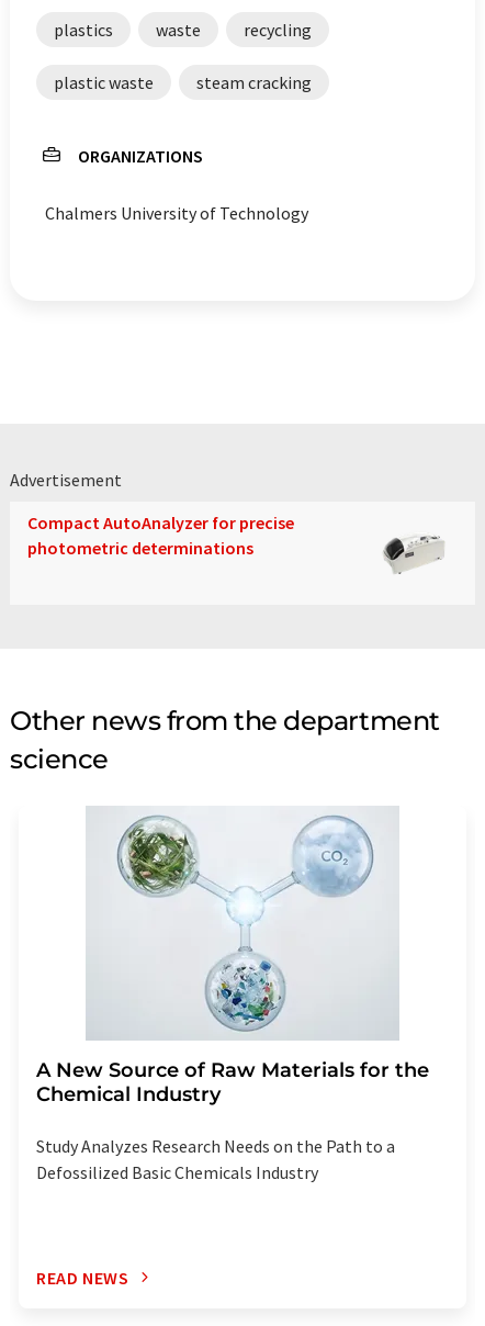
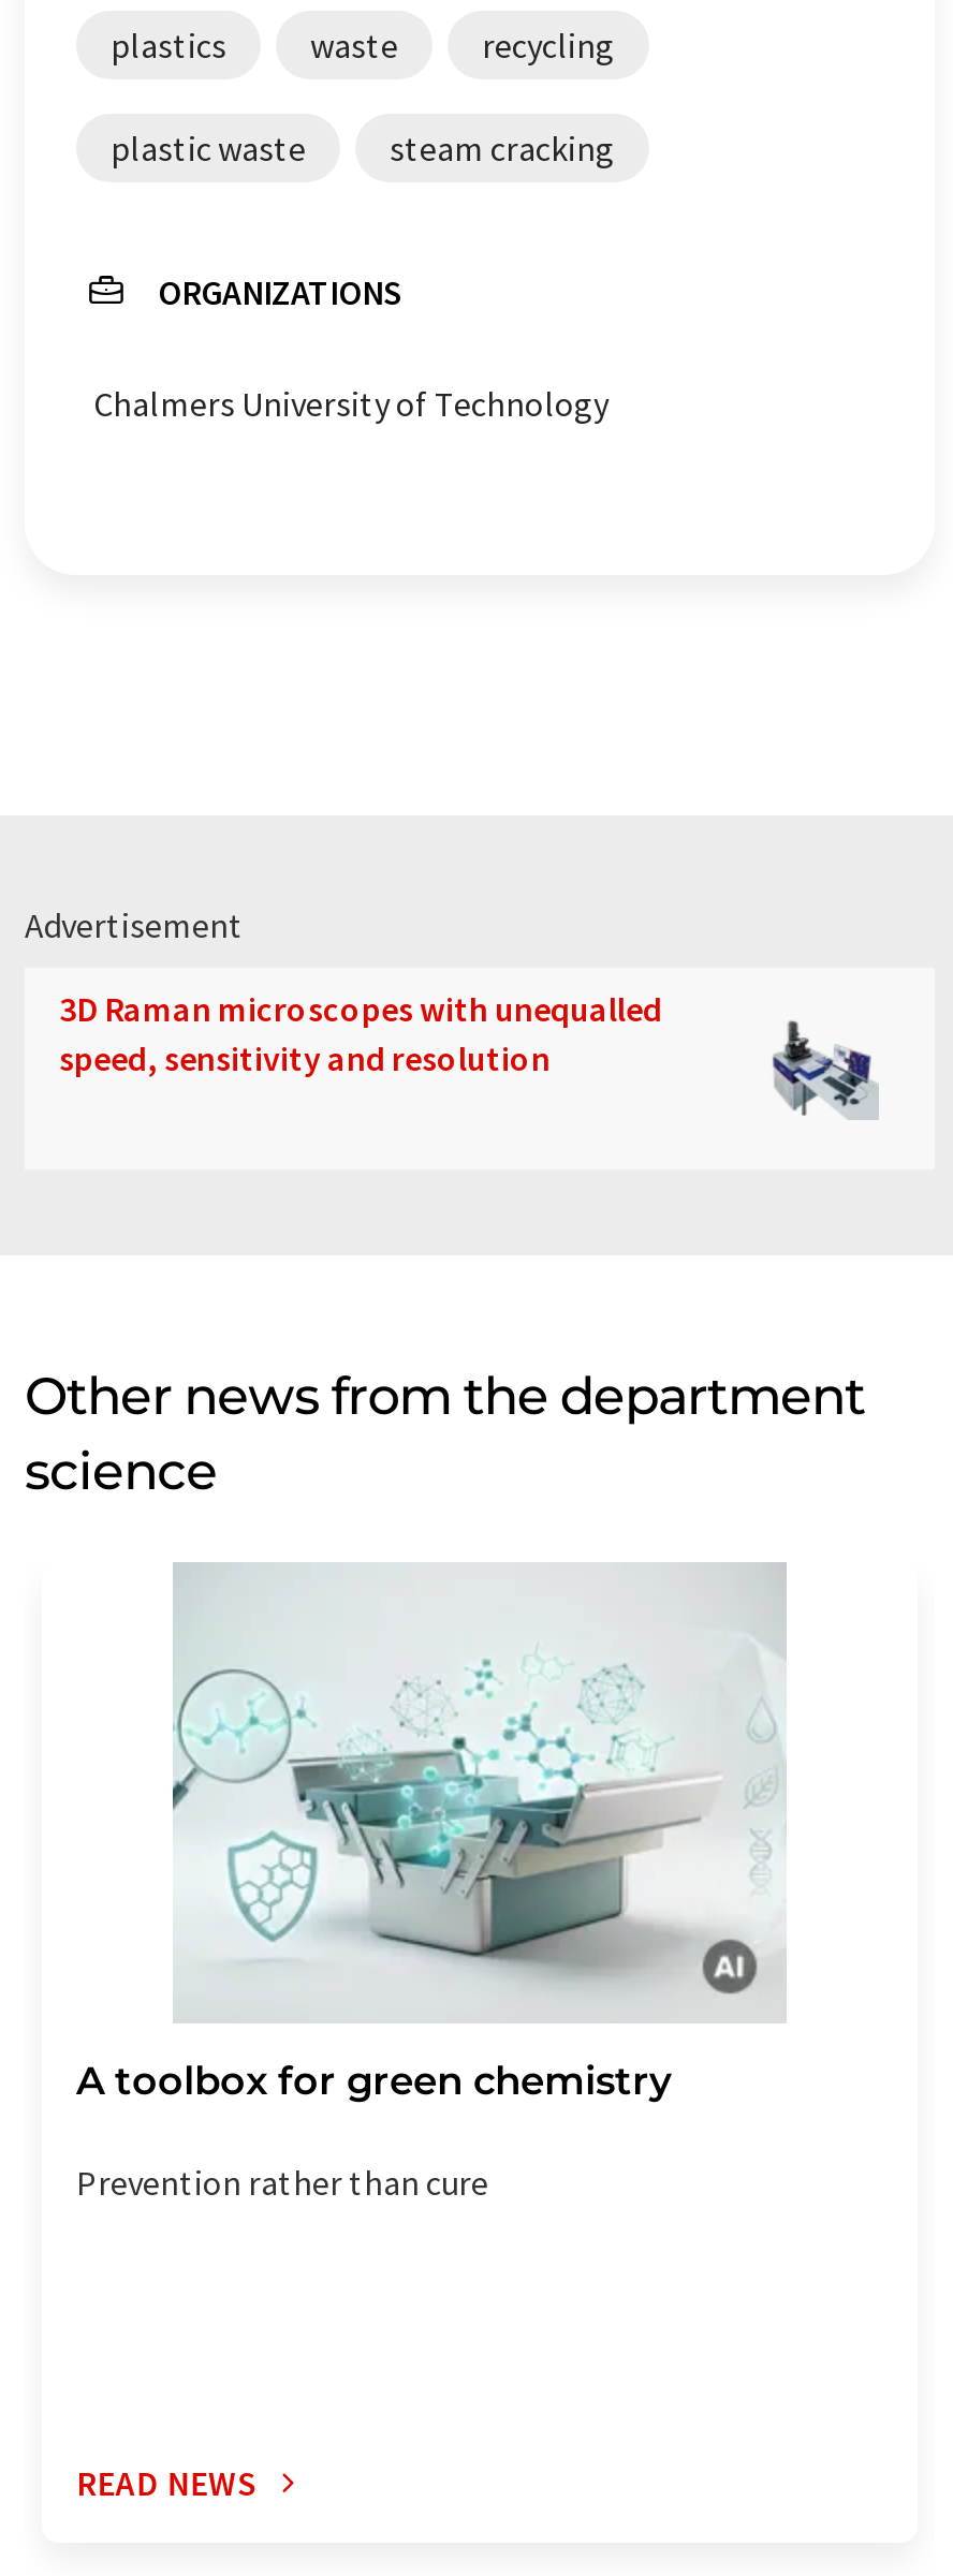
[27,511,294,559] Compact AutoAnalyzer for precise | photometric determinations -> [59,987,662,1079] 3D Raman microscopes with unequalled | speed, sensitivity and resolution
[383,529,445,578] [image] -> [757,1019,879,1120] [image]
[36,810,429,1106] [image] | A New Source of Raw Materials for the | Chemical Industry -> [76,1564,785,2105] [image] | A toolbox for green chemistry
[36,1135,395,1183] Study Analyzes Research Needs on the Path to a | Defossilized Basic Chemicals Industry -> [76,2161,488,2203] Prevention rather than cure

